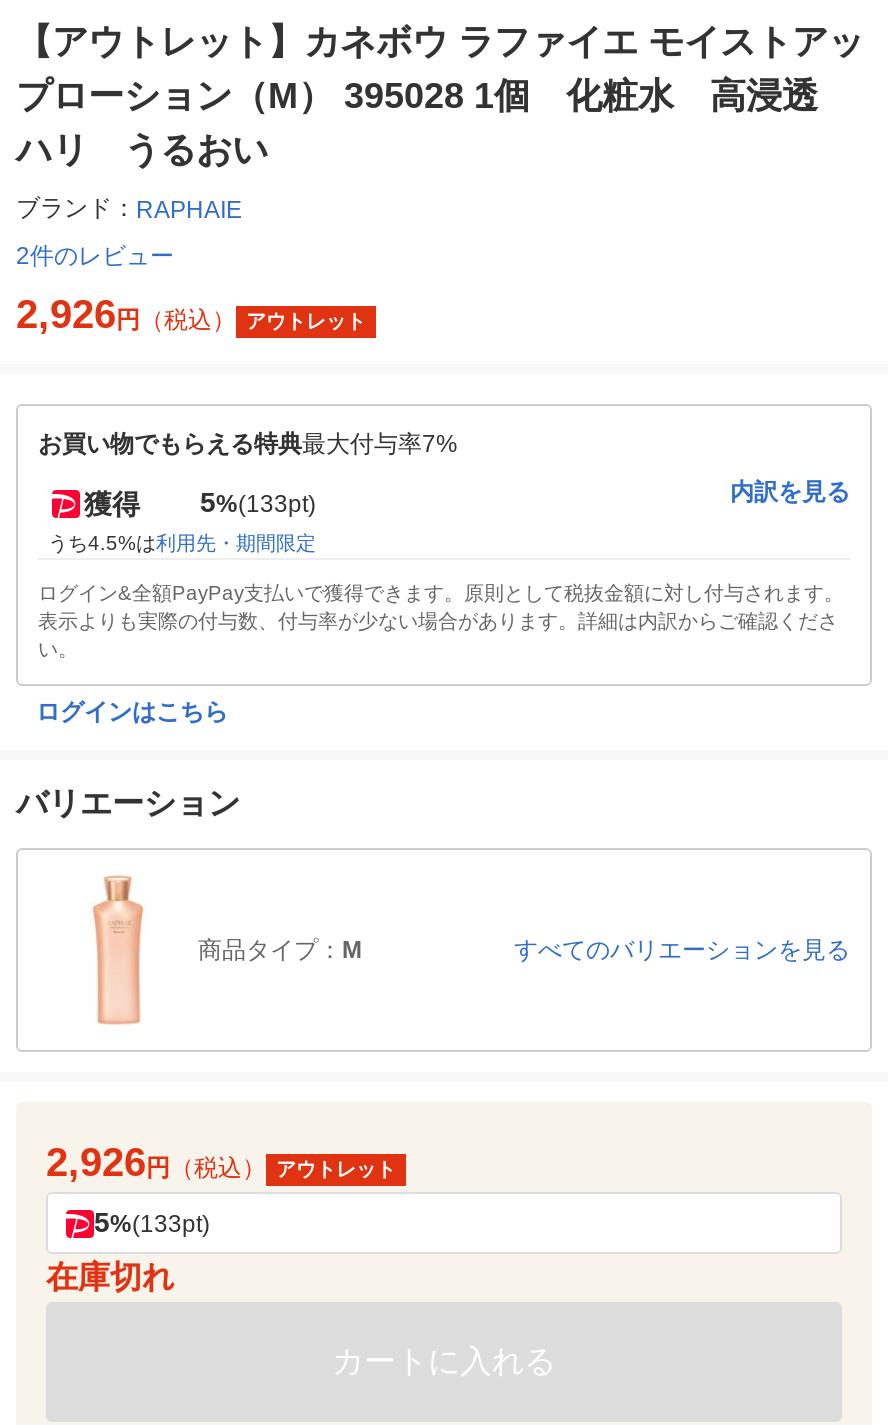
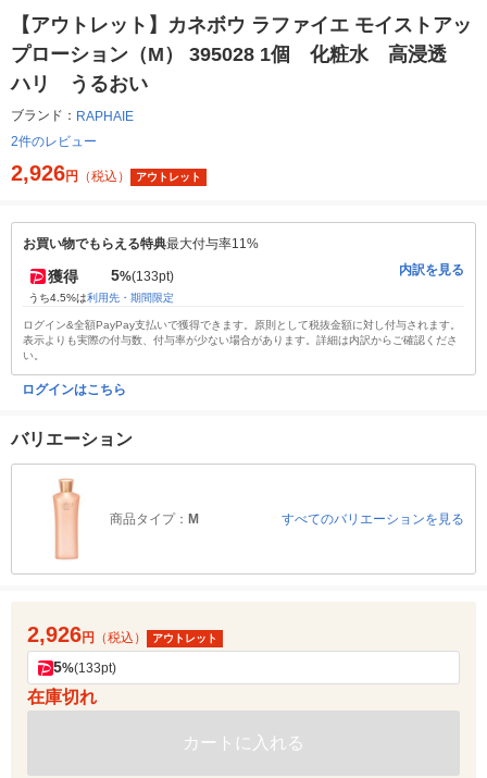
[38,431,458,459] お買い物でもらえる特典最大付与率7% -> [23,236,259,252] お買い物でもらえる特典最大付与率11%

